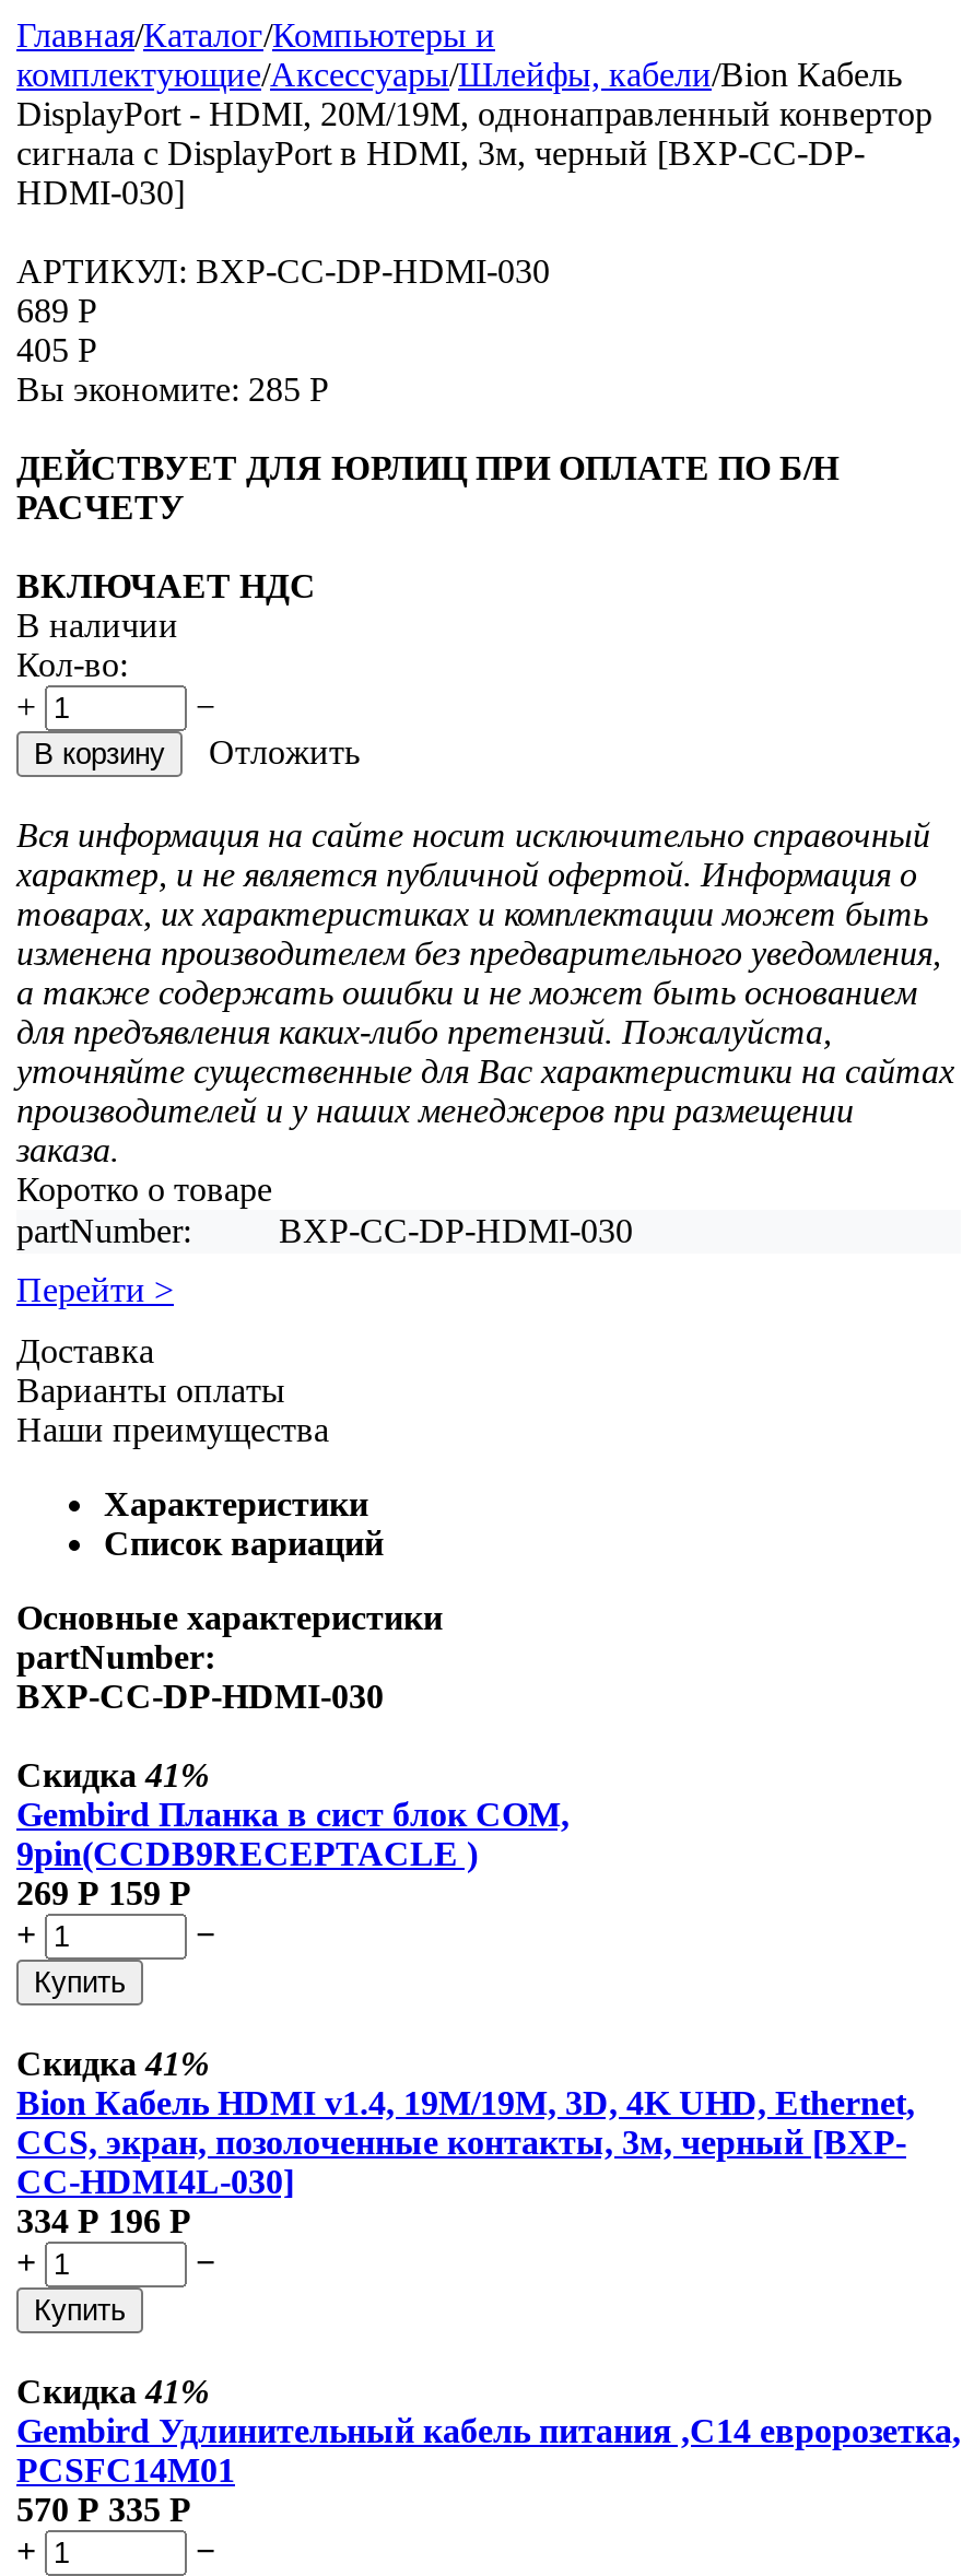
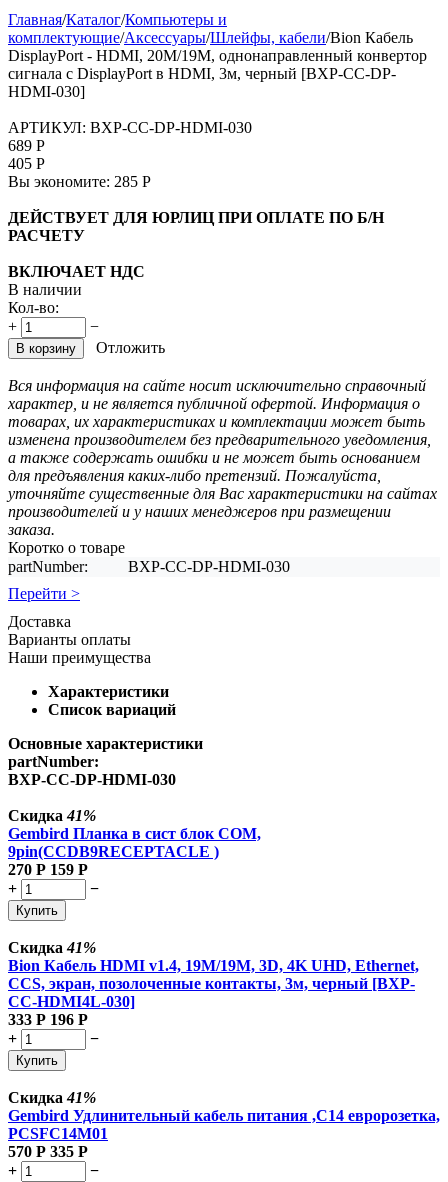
[16,1874,191,1911] 269 Р 159 Р -> [8,861,88,878] 270 Р 159 Р
[16,2202,191,2239] 334 Р 196 Р -> [8,1011,88,1028] 333 Р 196 Р

